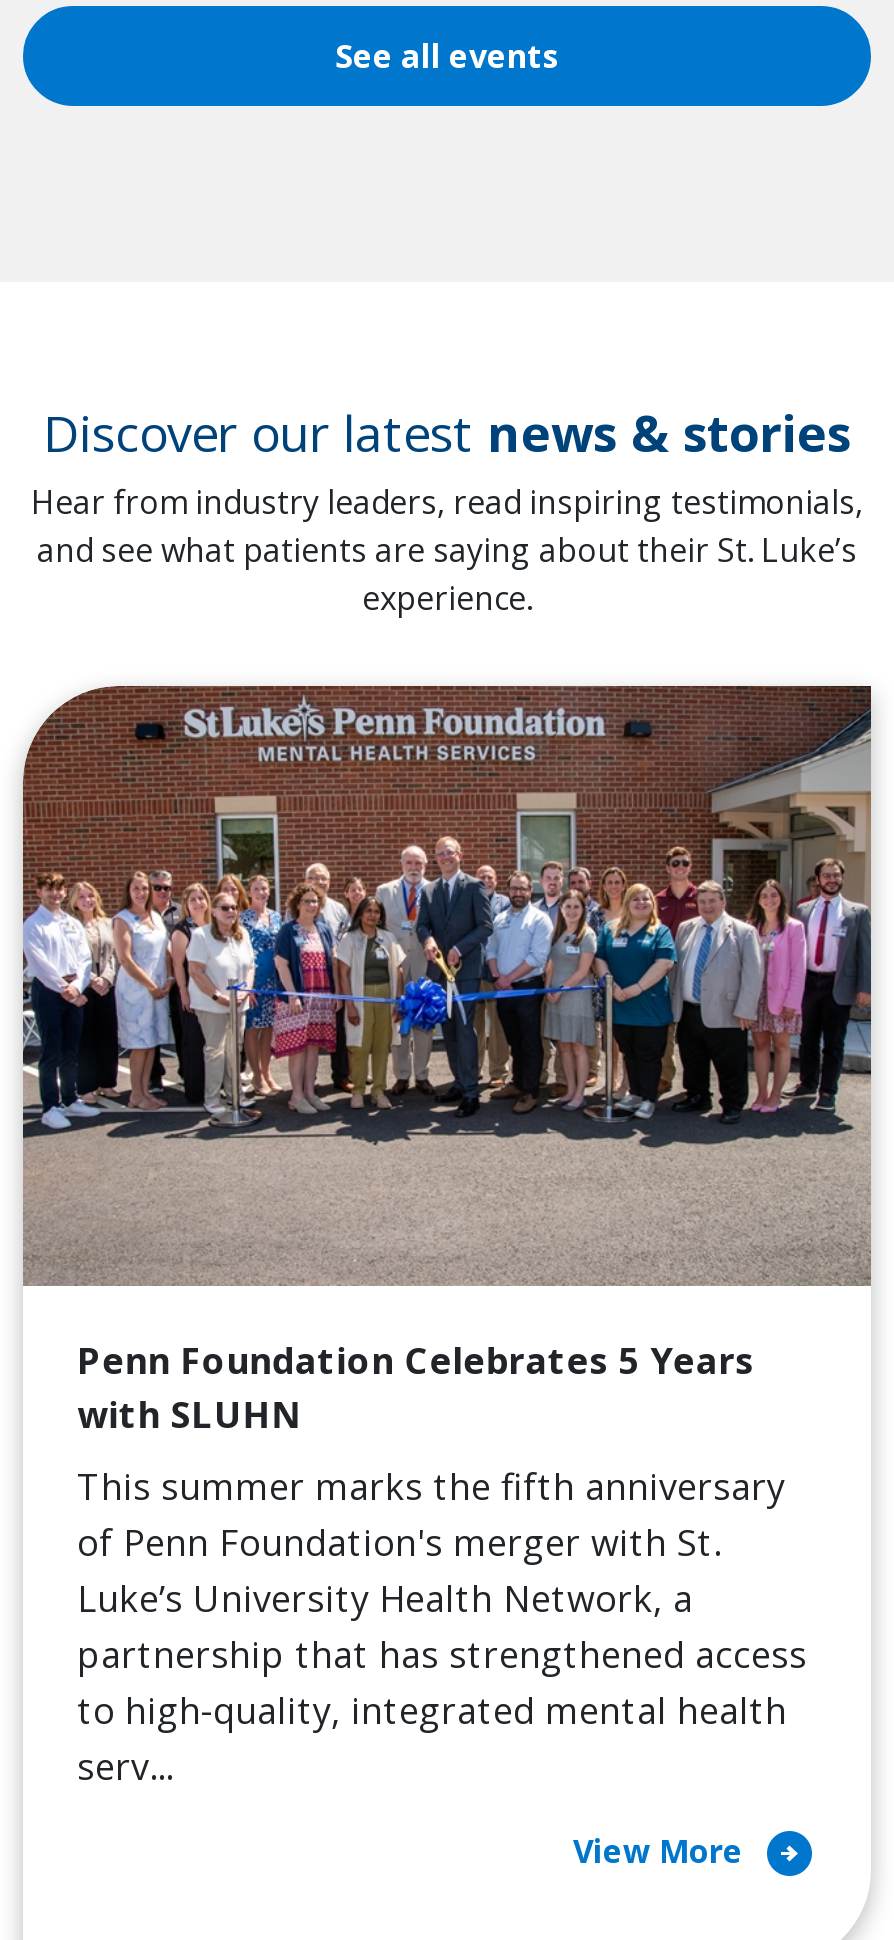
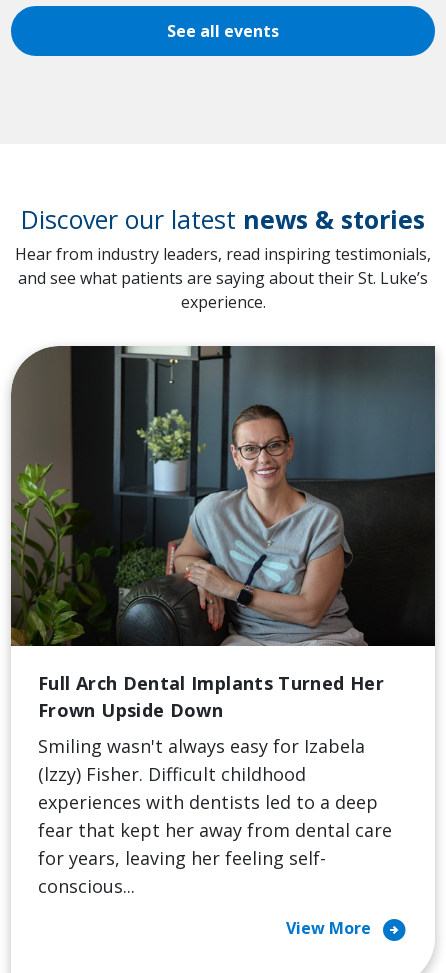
[23,684,873,1438] [image] | Penn Foundation Celebrates 5 Years | with SLUHN -> [10,346,436,722] [image] | Full Arch Dental Implants Turned Her | Frown Upside Down
[77,1462,807,1790] This summer marks the fifth anniversary | of Penn Foundation's merger with St. | Luke’s University Health Network, a | partnership that has strengthened access | to high-quality, integrated mental health | serv... -> [38,734,392,898] Smiling wasn't always easy for Izabela | (lzzy) Fisher. Difficult childhood | experiences with dentists led to a deep | fear that kept her away from dental care | for years, leaving her feeling self- | conscious...

